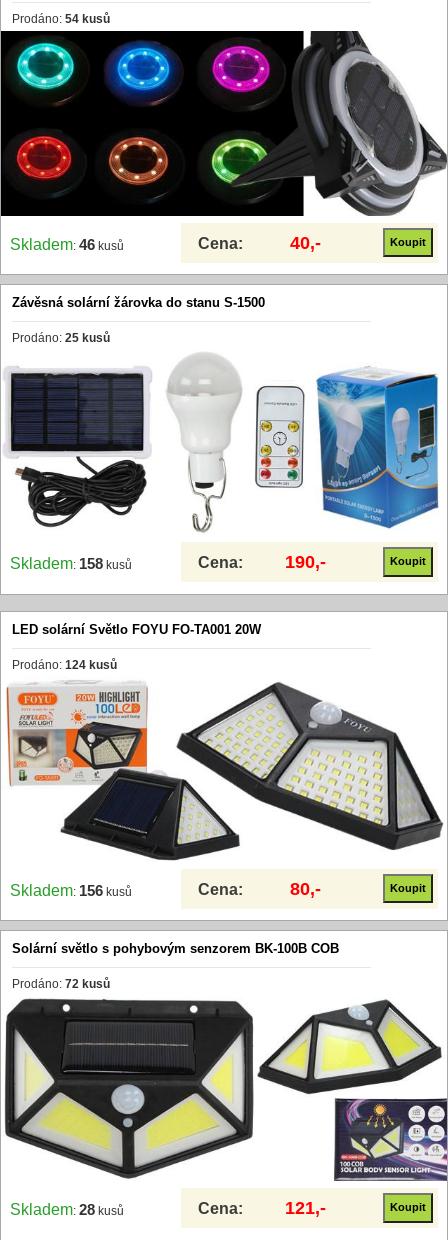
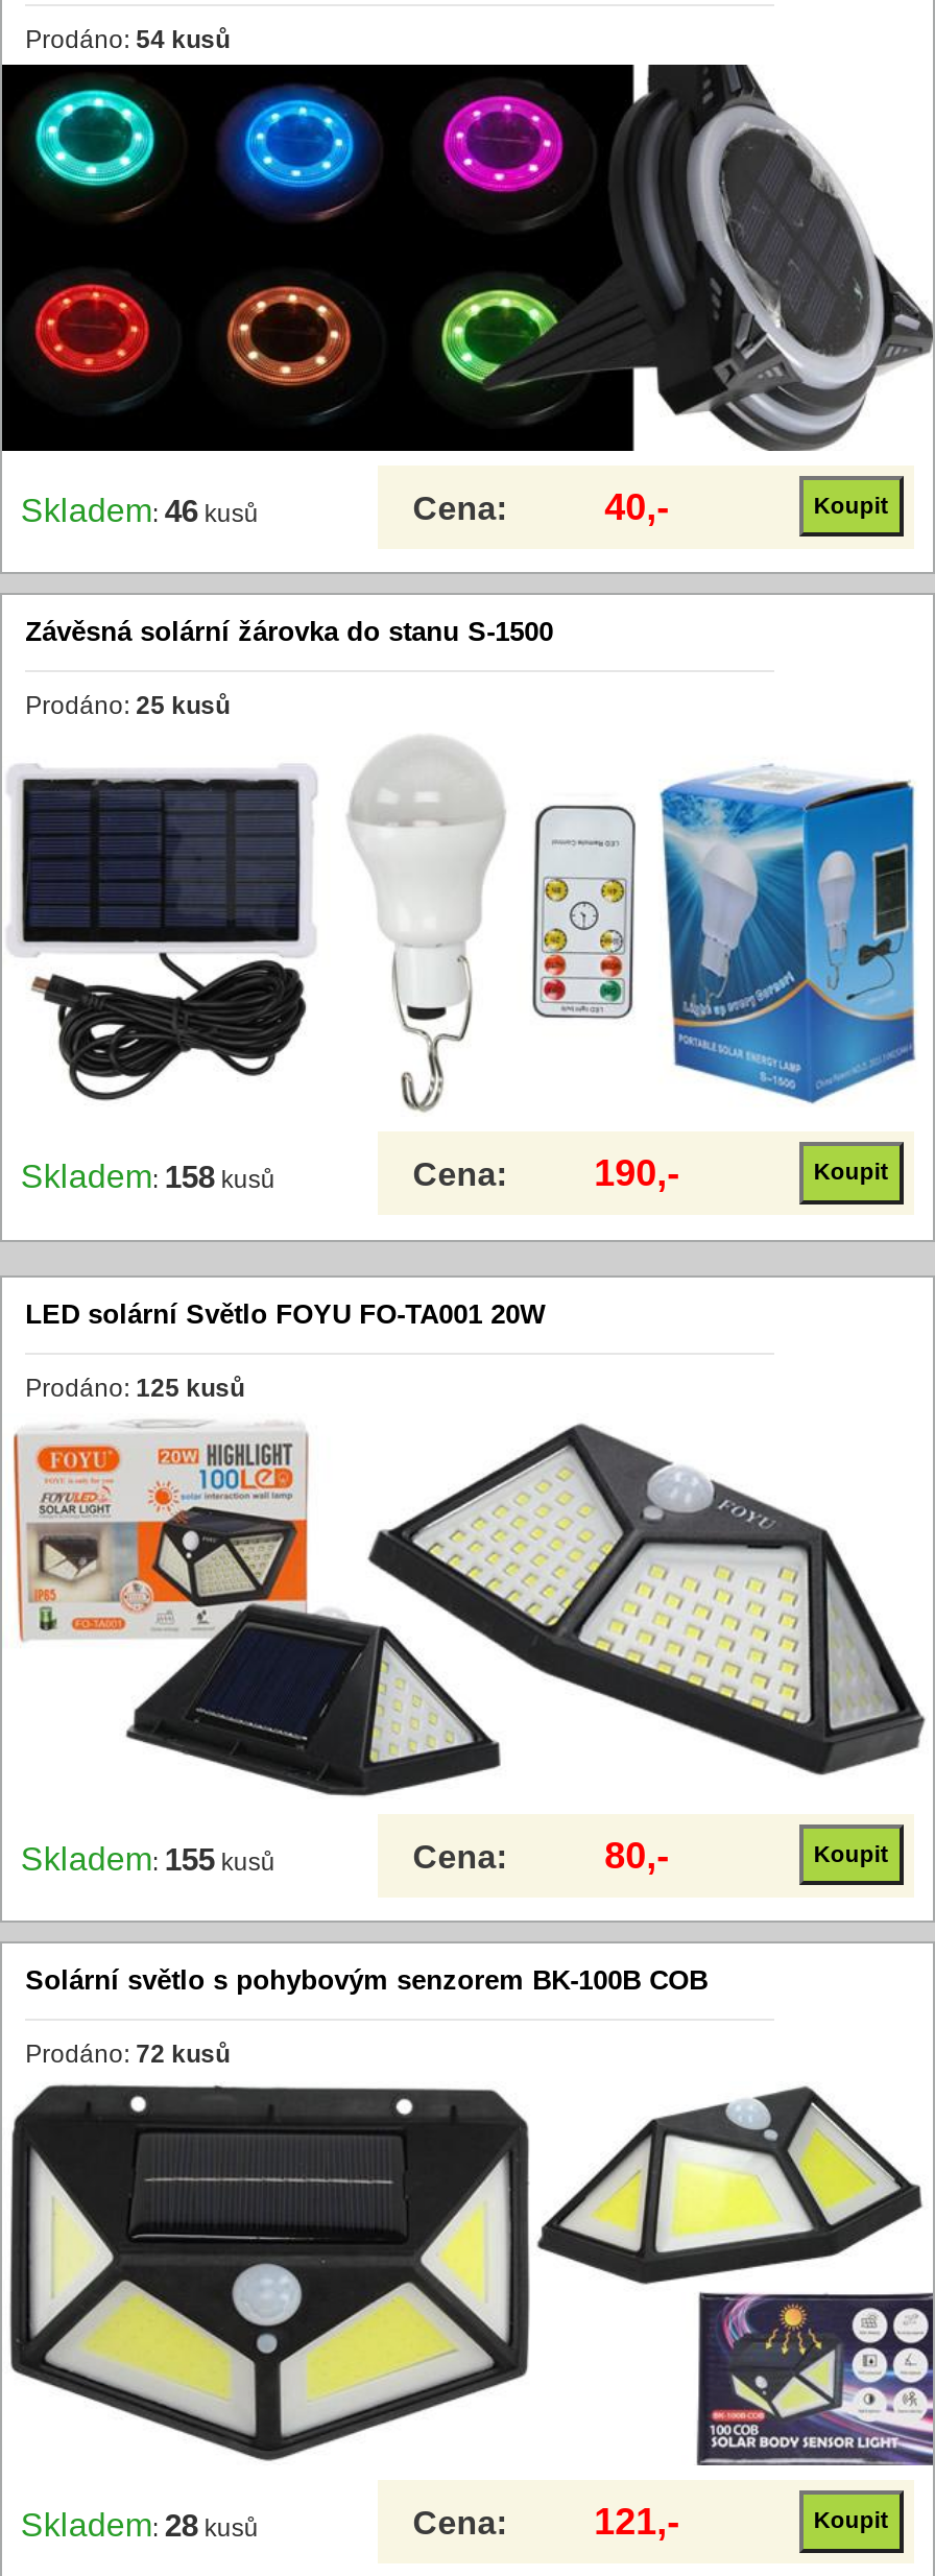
[12,658,117,672] Prodáno: 124 kusů -> [25,1373,244,1403] Prodáno: 125 kusů
[10,882,132,899] Skladem: 156 kusů -> [21,1840,275,1876] Skladem: 155 kusů

